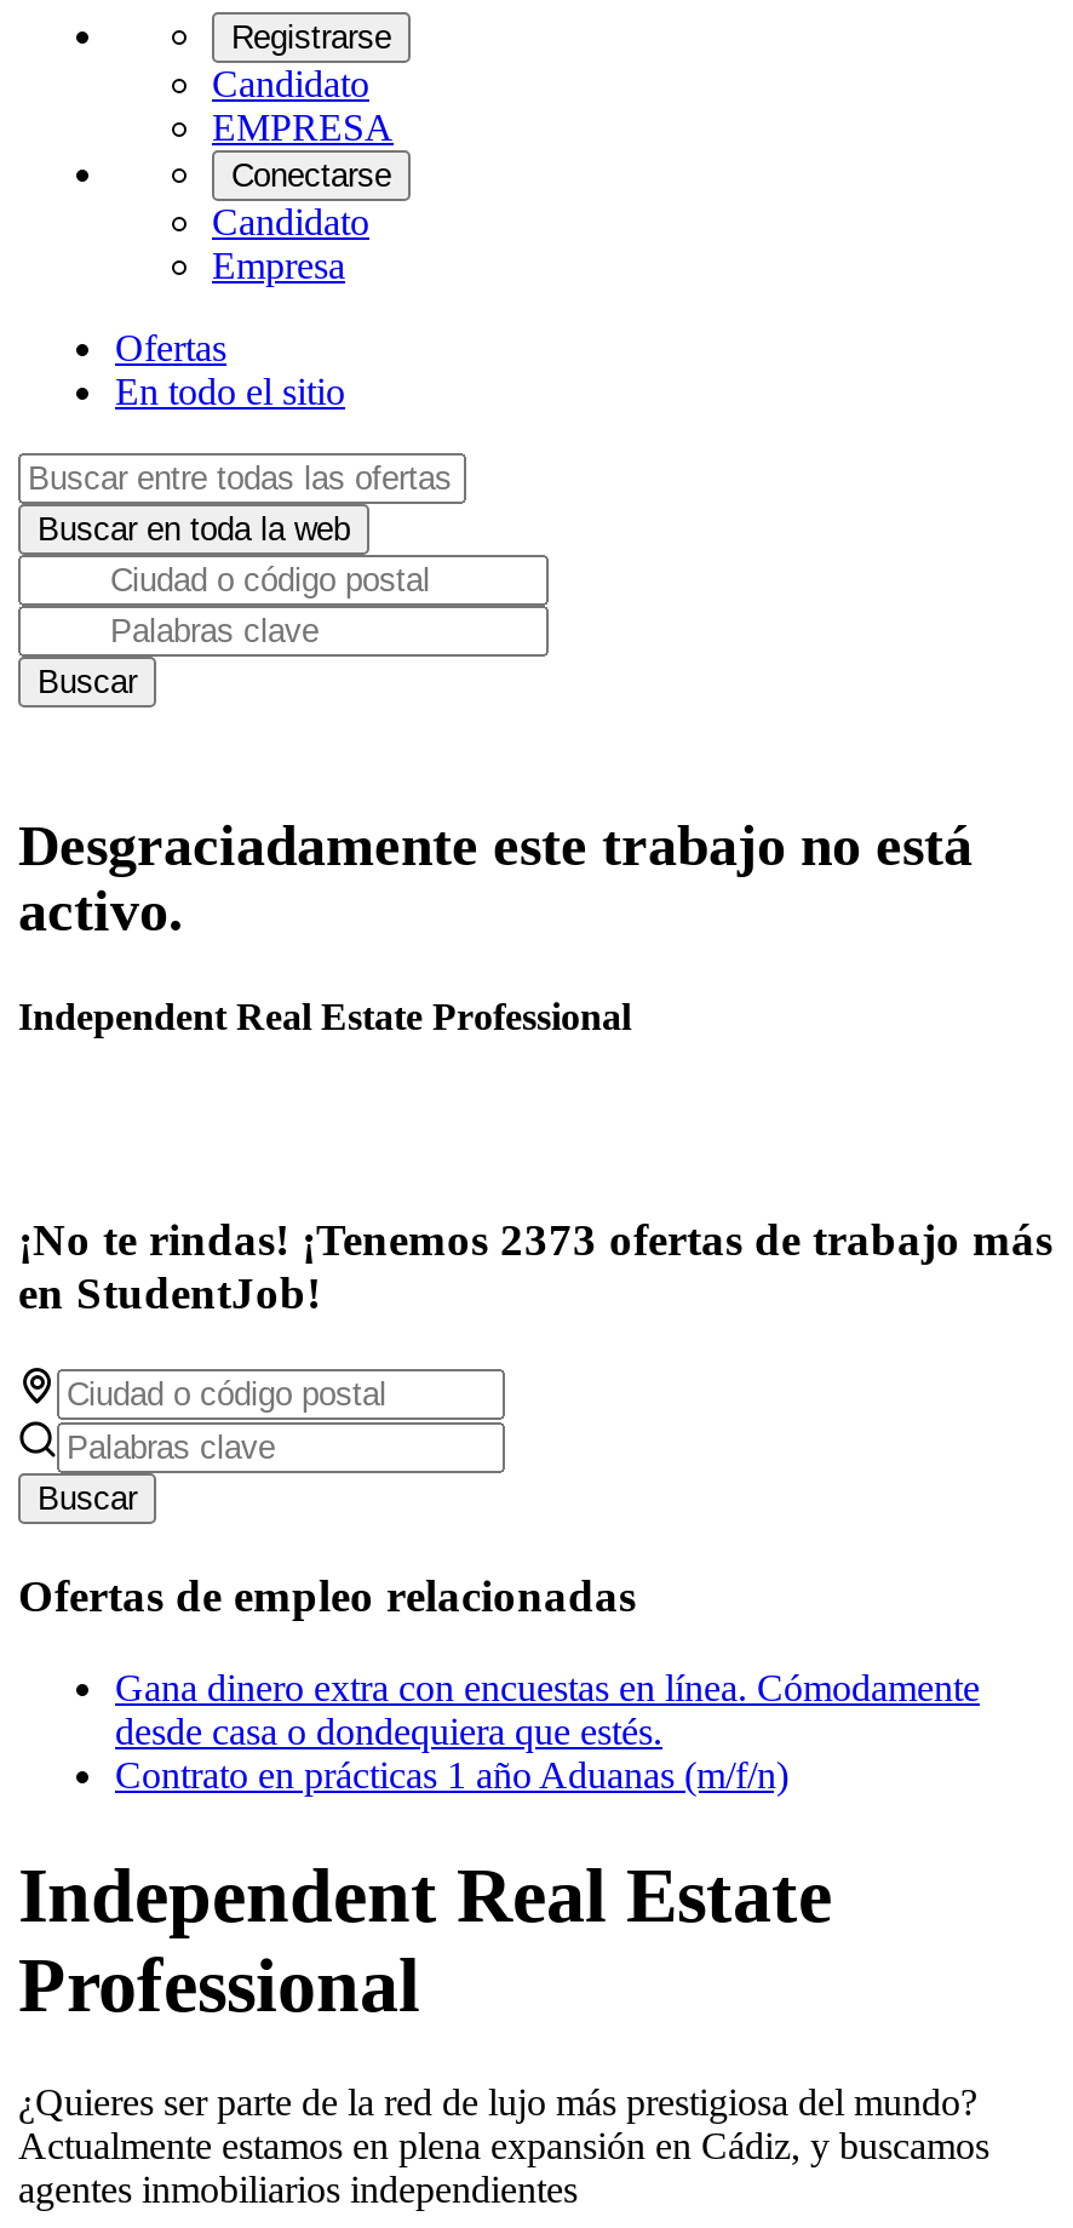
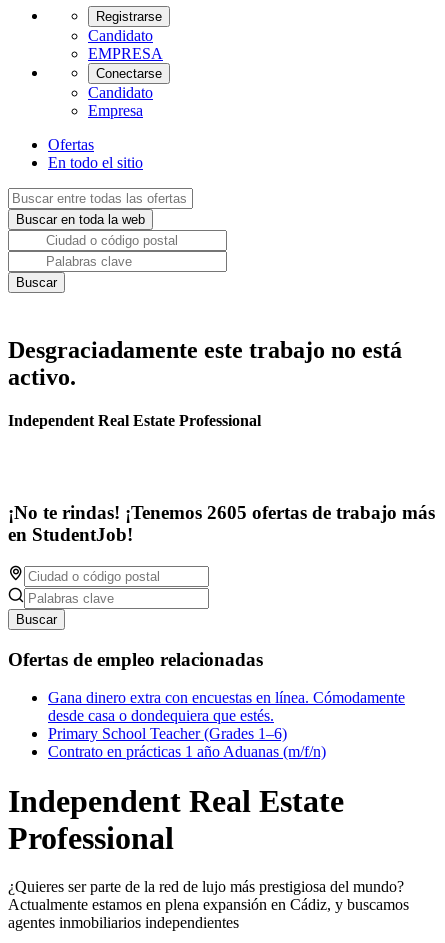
[18,1214,1052,1265] ¡No te rindas! ¡Tenemos 2373 ofertas de trabajo más -> [8,502,435,523] ¡No te rindas! ¡Tenemos 2605 ofertas de trabajo más
none -> [48,725,287,742] Primary School Teacher (Grades 1–6)

